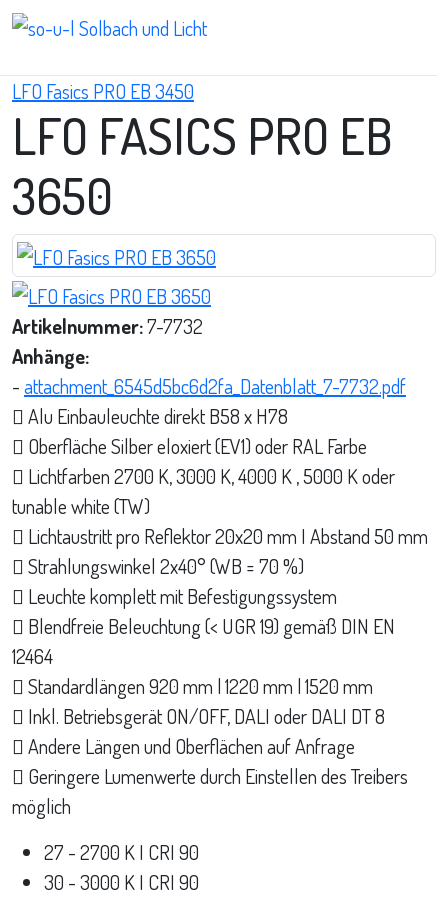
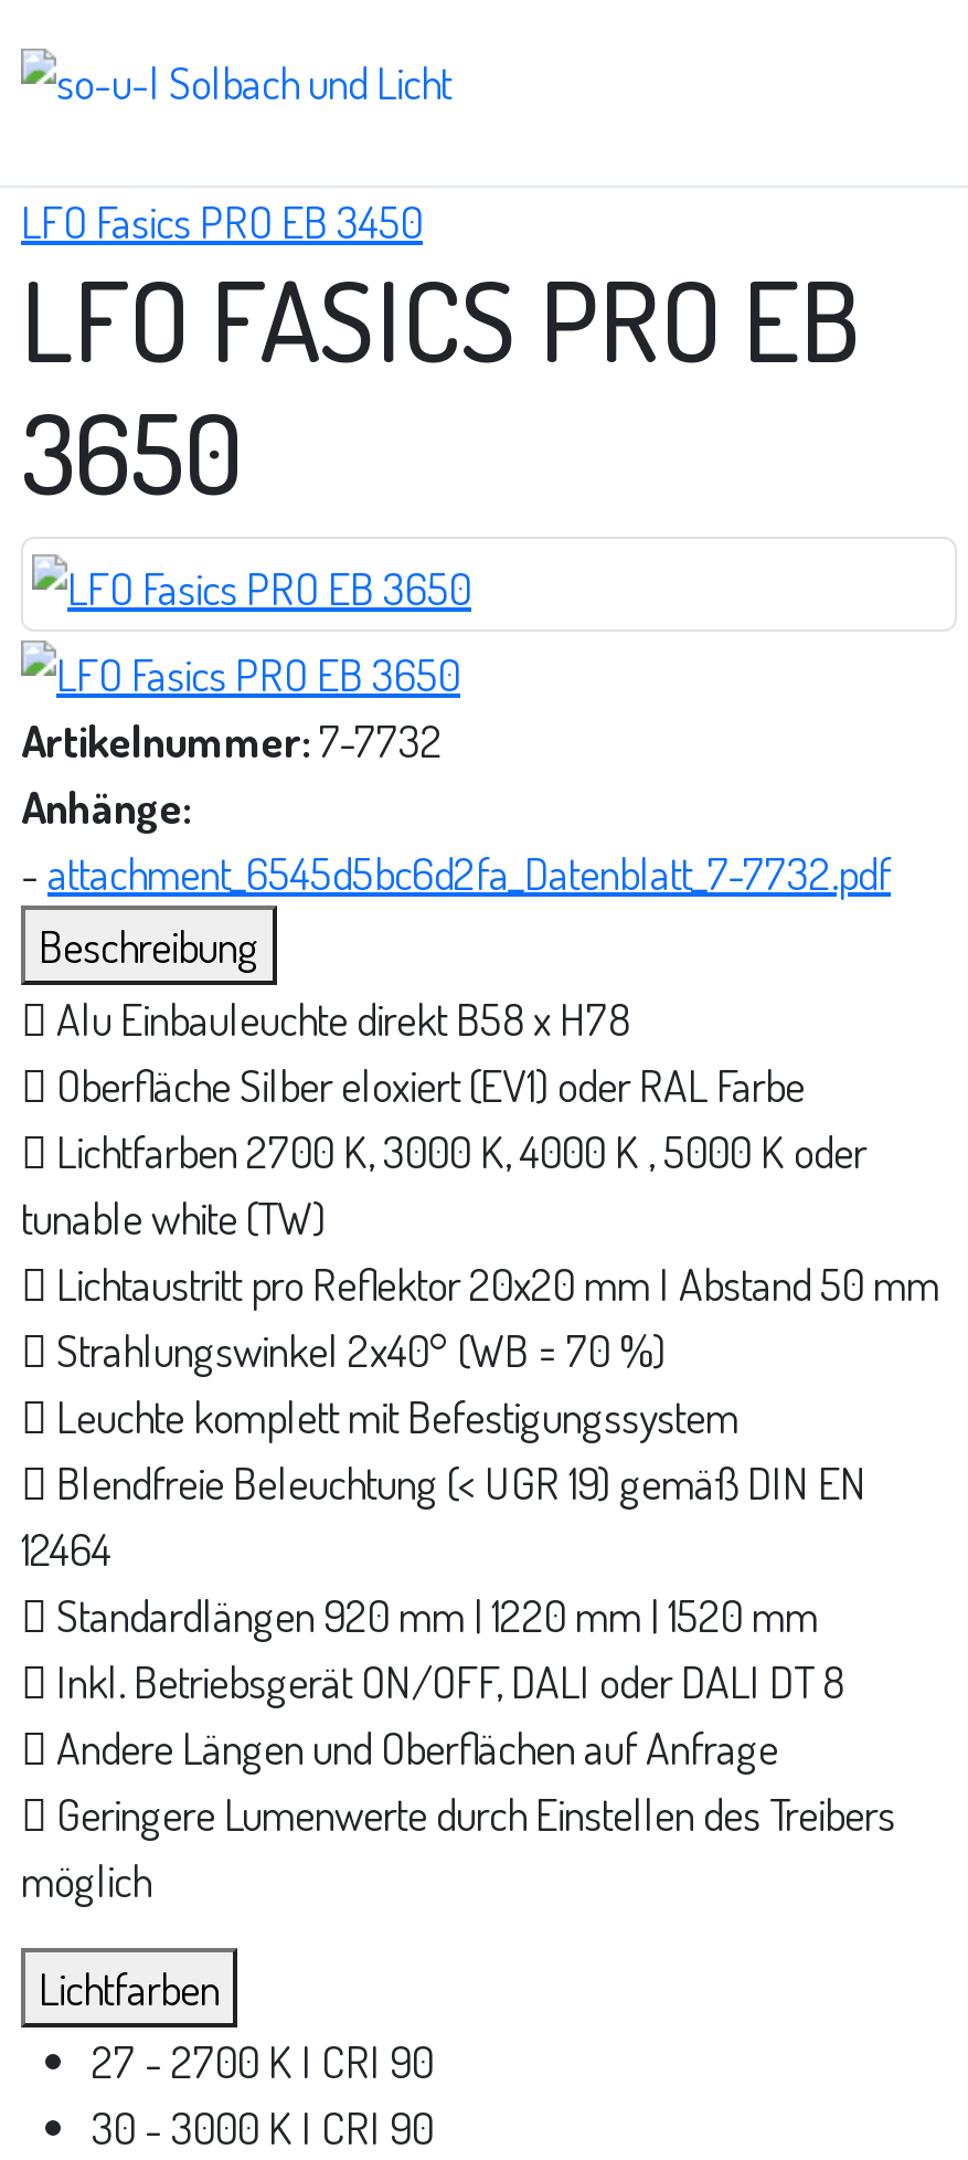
none -> [39,916,259,973] Beschreibung
none -> [39,1958,220,2016] Lichtfarben

